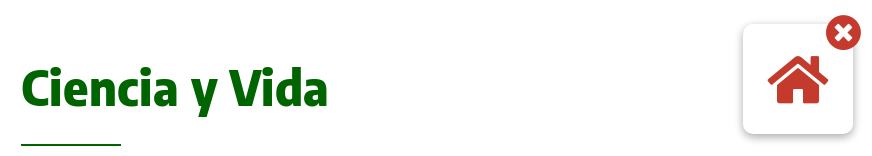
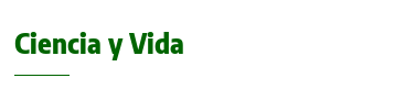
[767,12,863,106] [image] -> none

